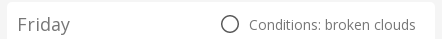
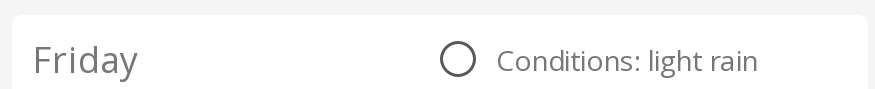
[249,15,416,34] Conditions: broken clouds -> [496,41,758,79] Conditions: light rain

